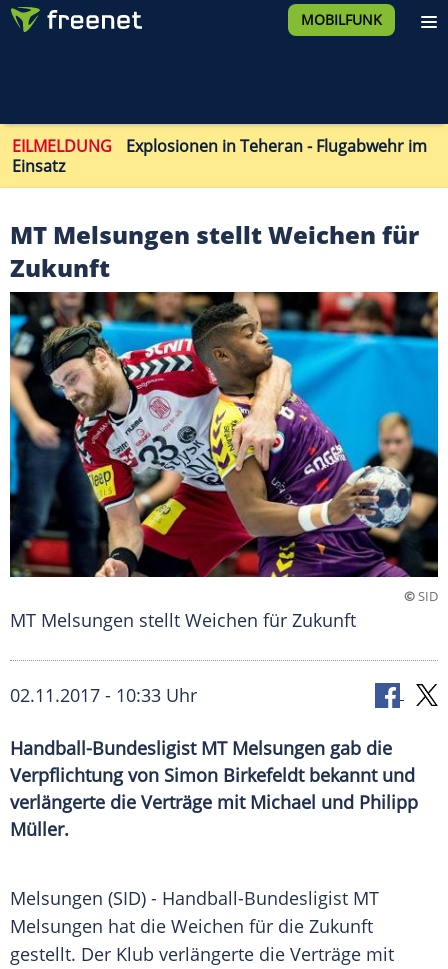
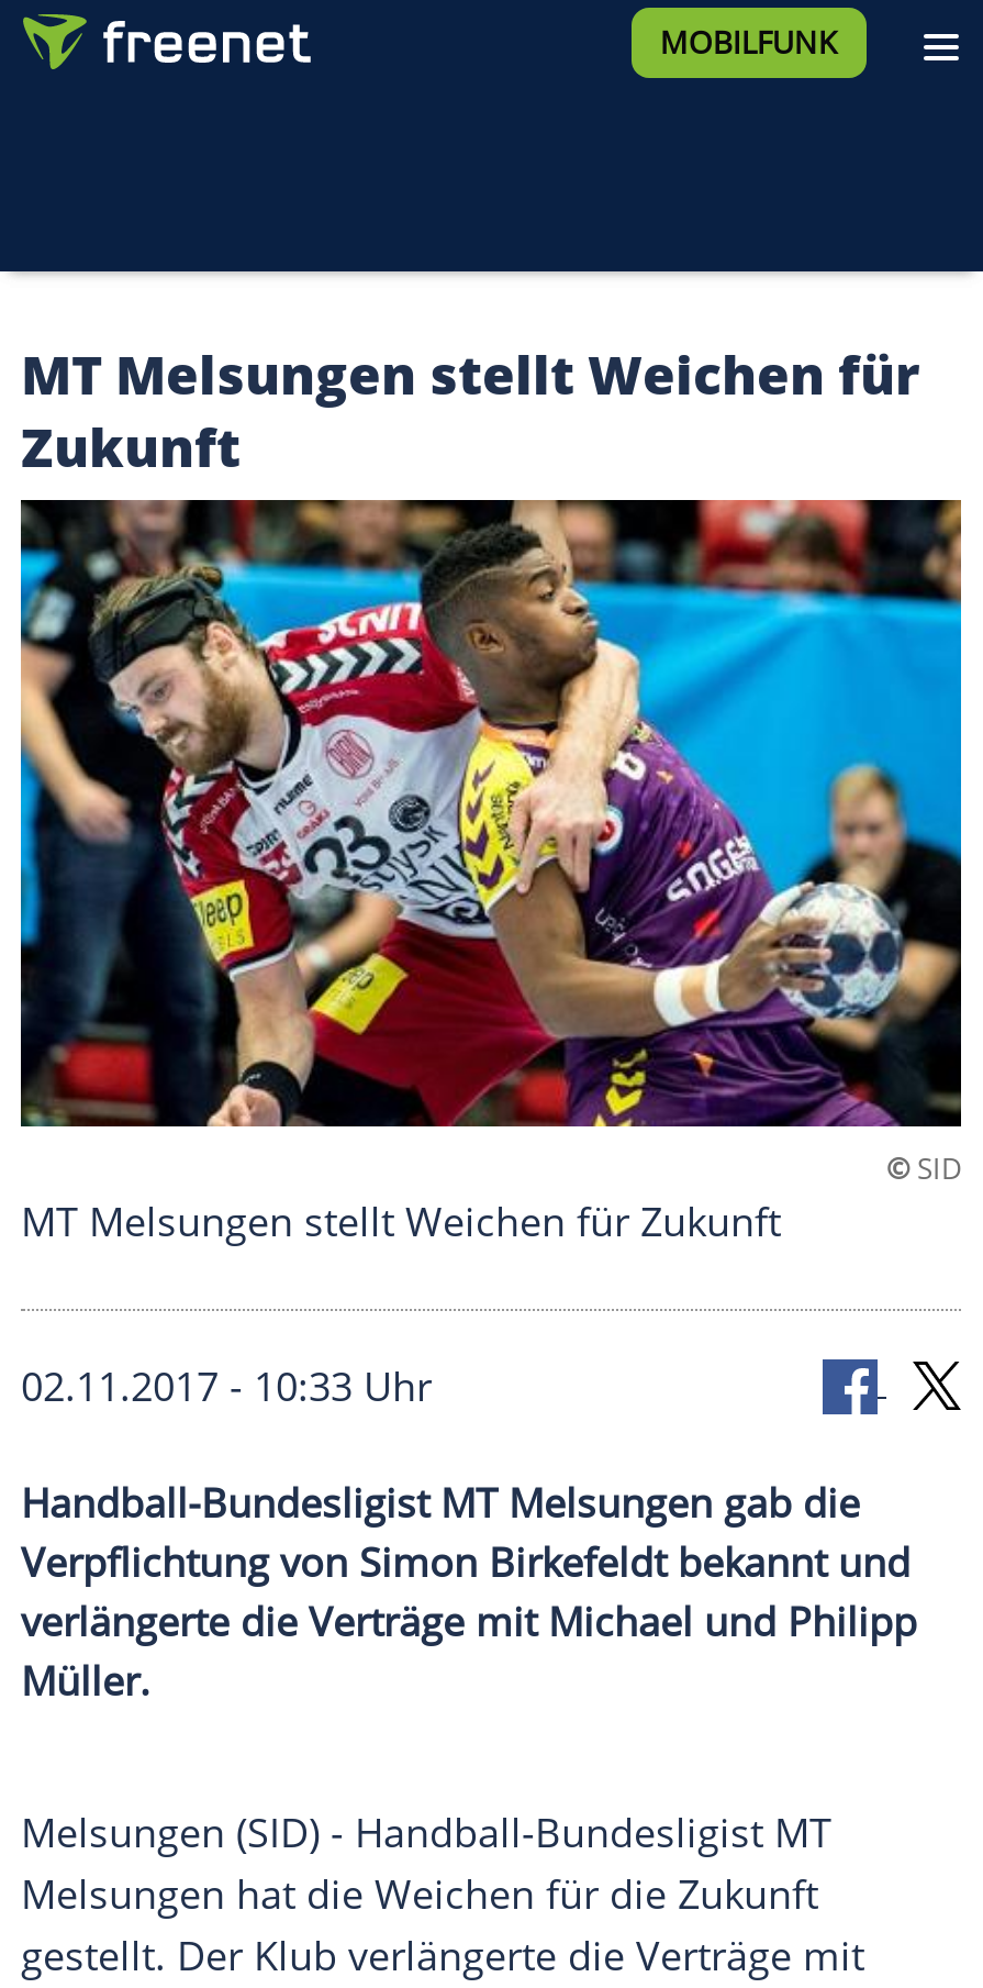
[12,135,427,177] EILMELDUNG Explosionen in Teheran - Flugabwehr im | Einsatz -> none

